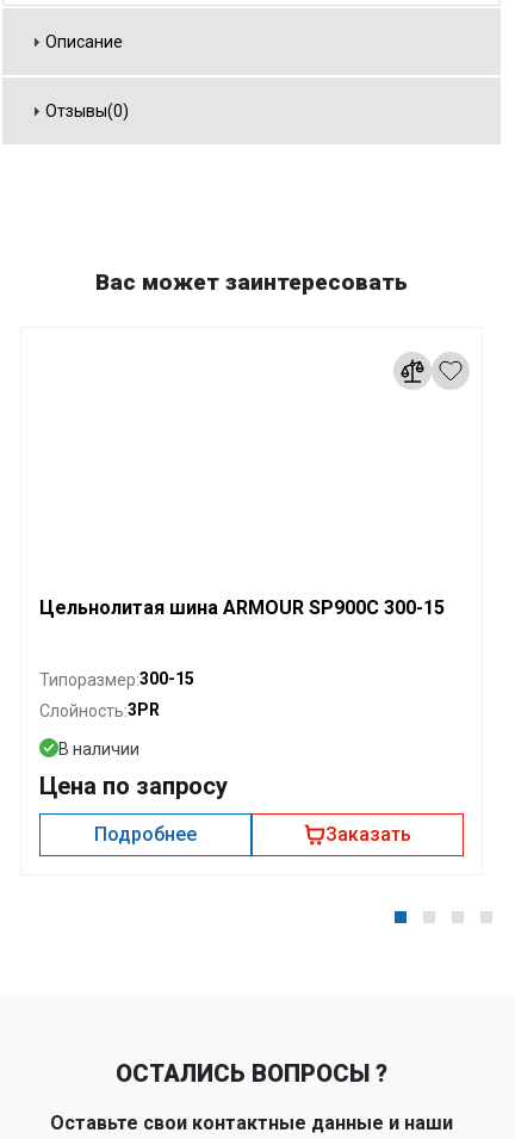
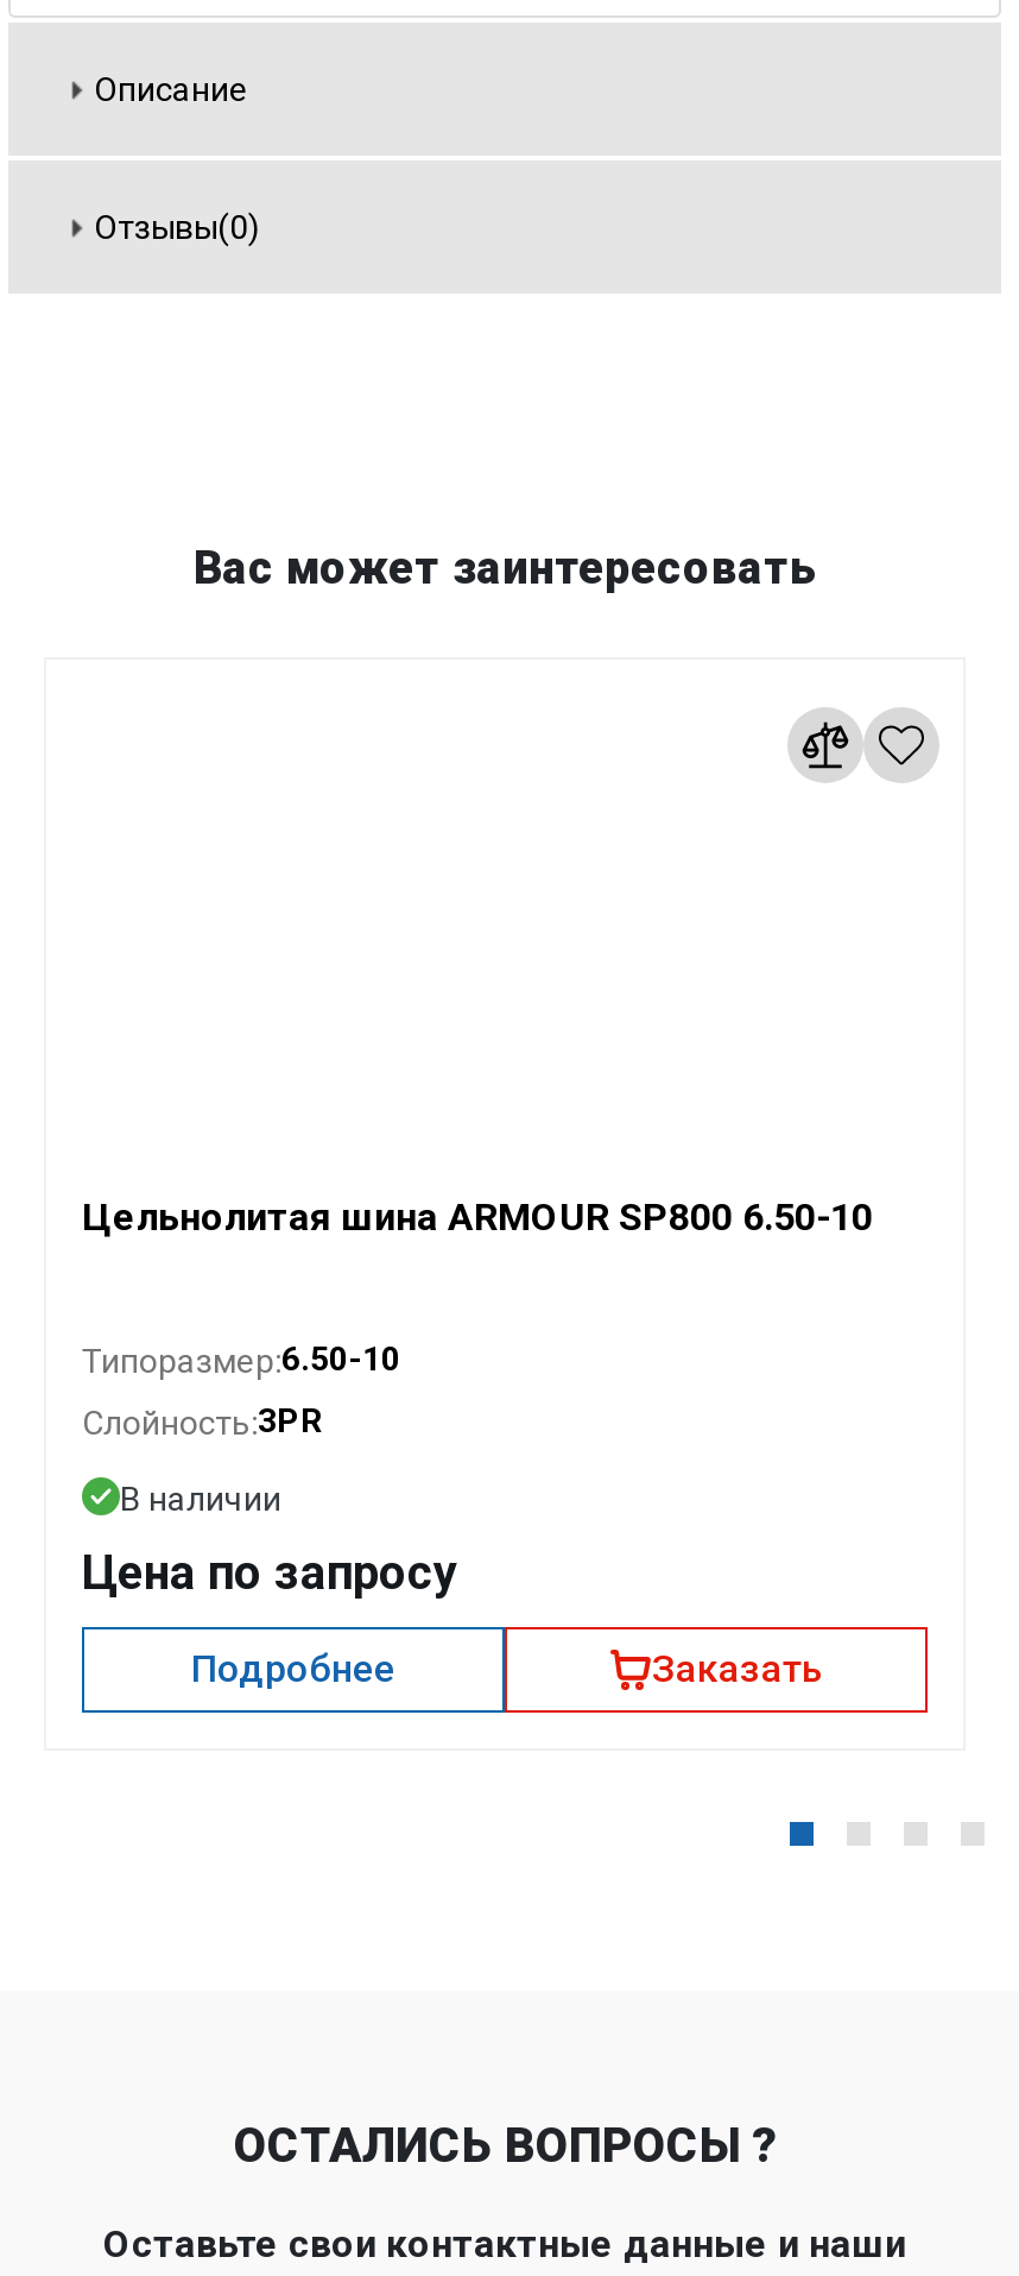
[39,597,445,619] Цельнолитая шина ARMOUR SP900C 300-15 -> [82,1195,873,1240] Цельнолитая шина ARMOUR SP800 6.50-10
[39,669,194,689] Типоразмер:300-15 -> [82,1340,400,1379] Типоразмер:6.50-10

